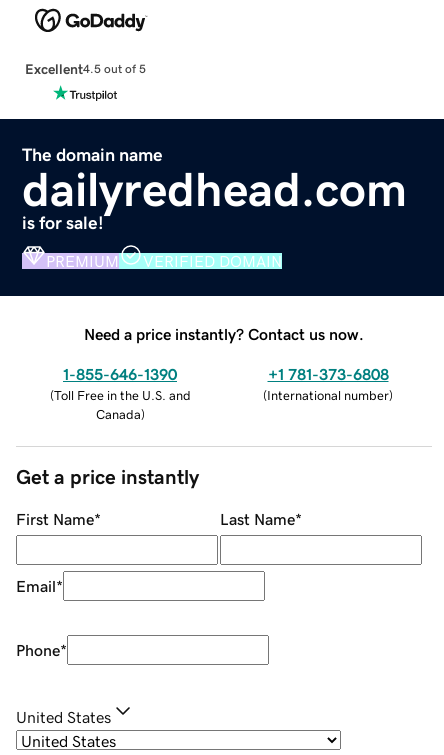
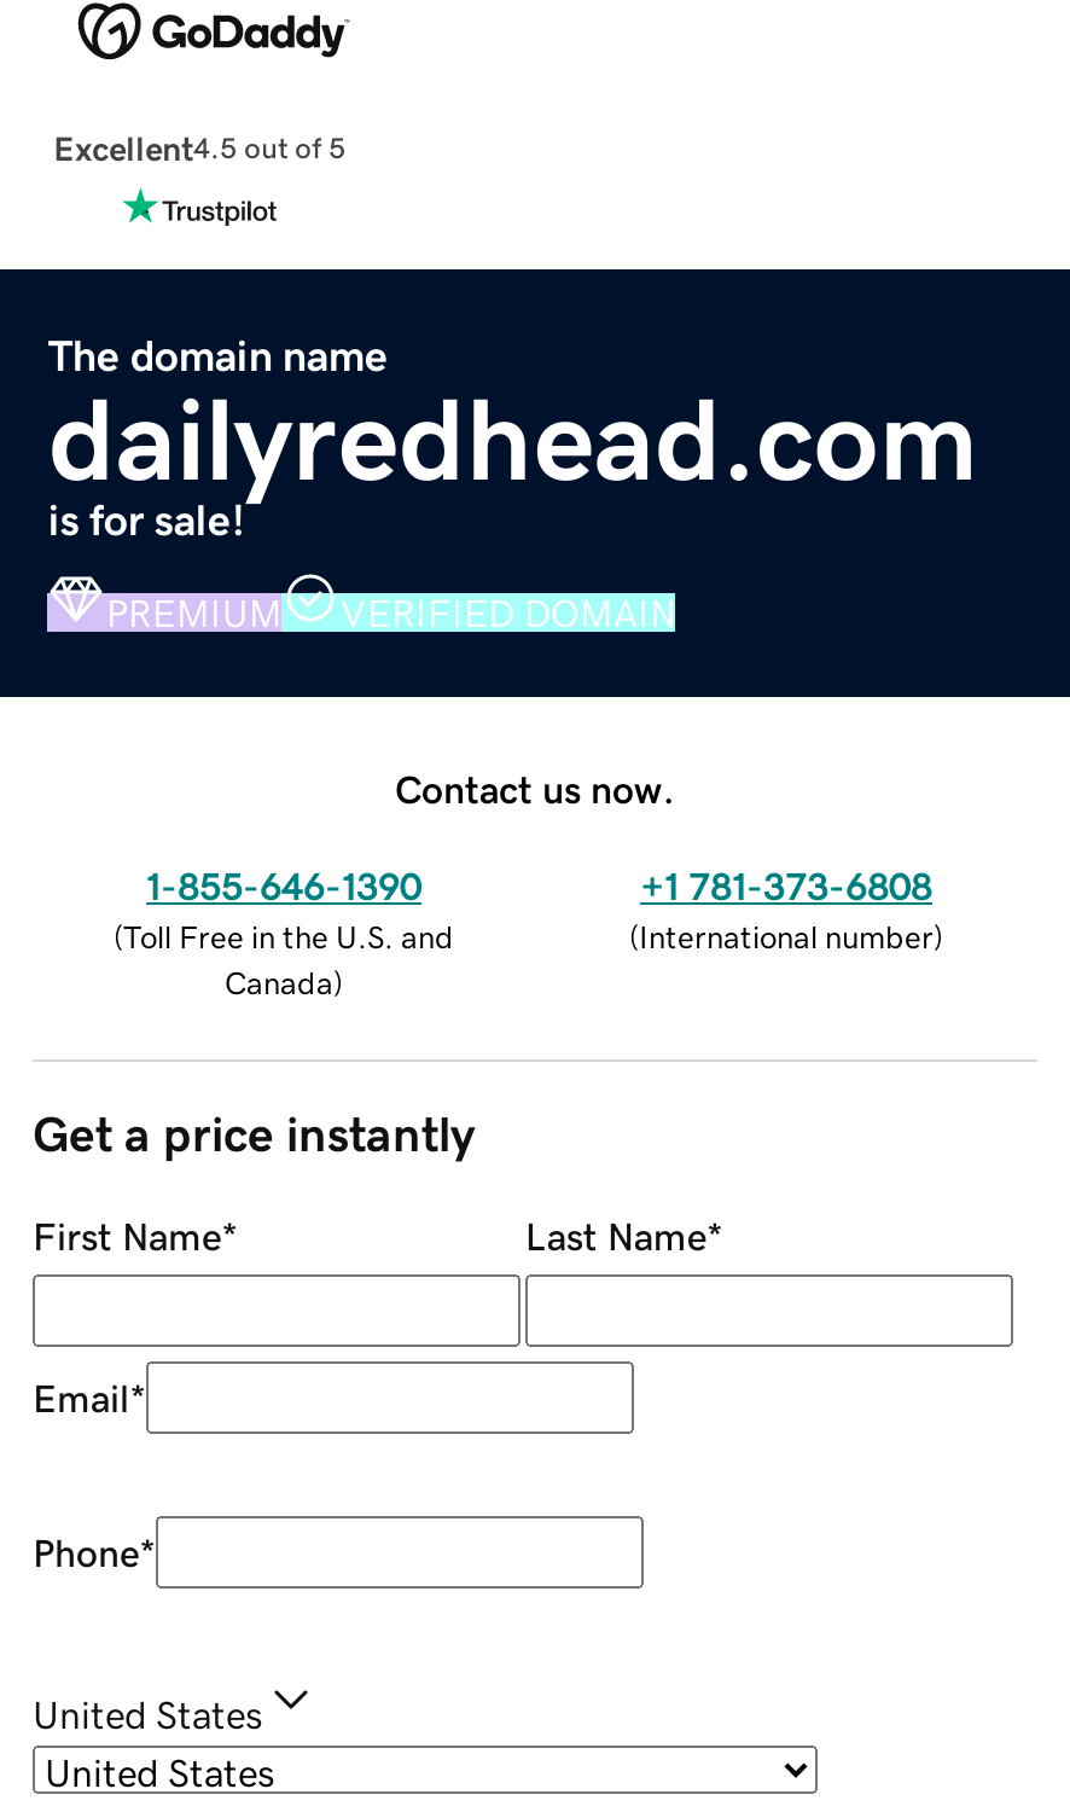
[84,326,364,342] Need a price instantly? Contact us now. -> [395,769,675,807] Contact us now.

